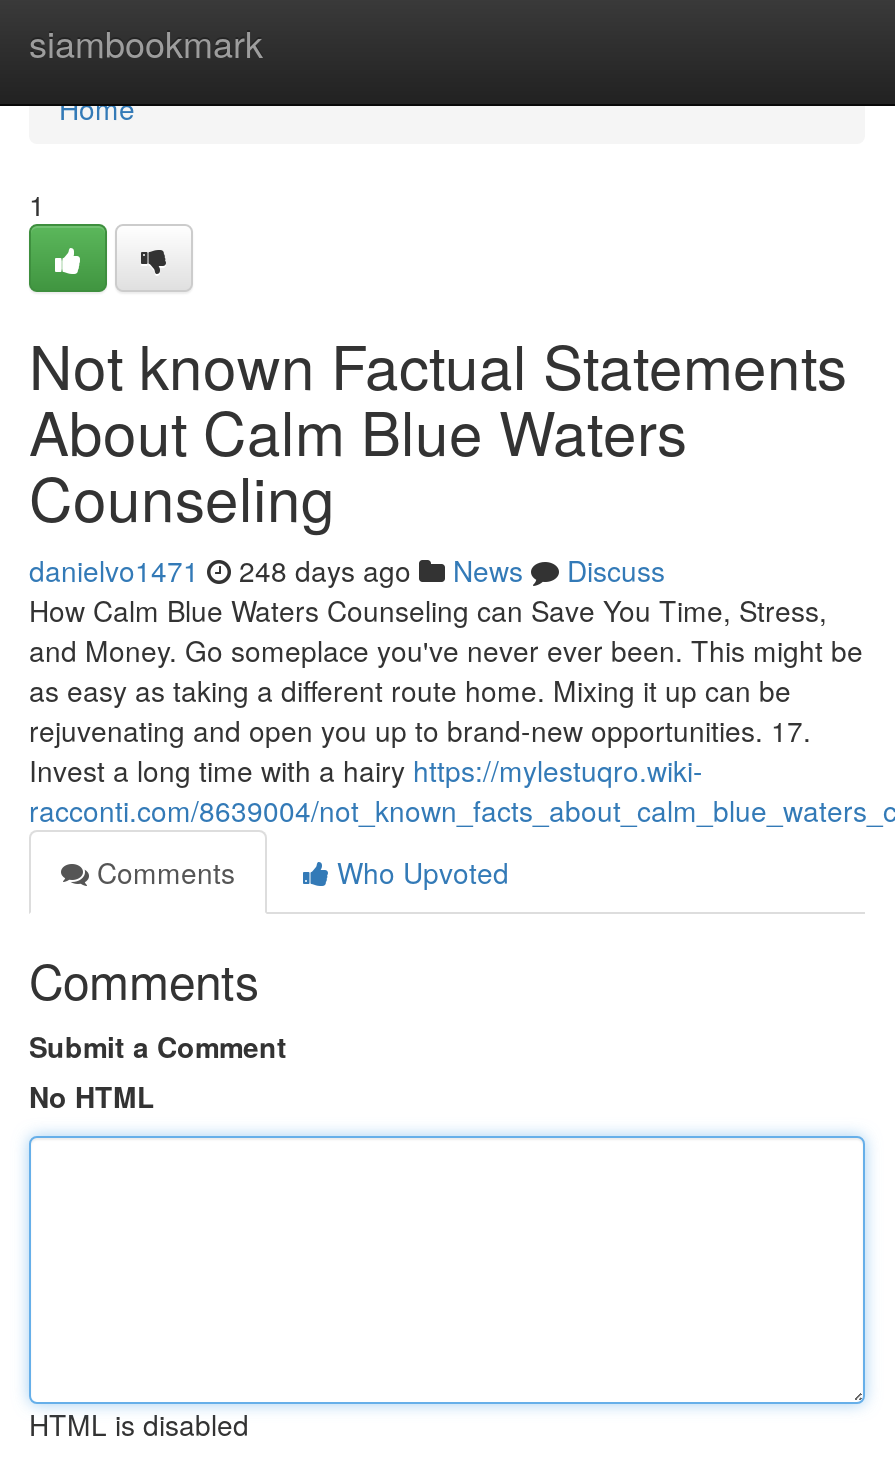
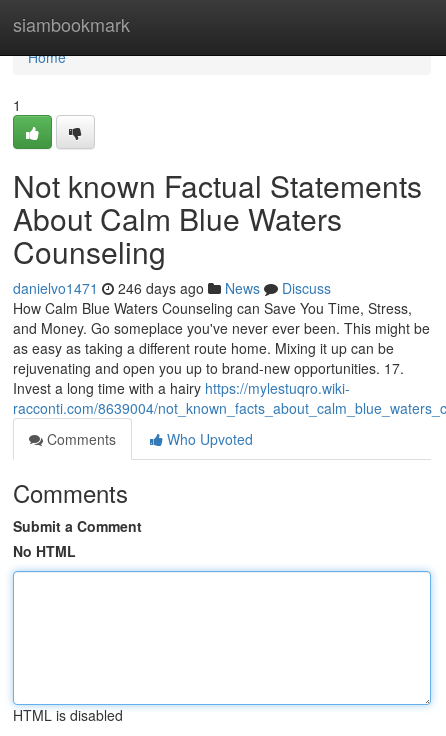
[29,550,665,590] danielvo1471 248 days ago News Discuss -> [13,278,331,298] danielvo1471 246 days ago News Discuss

